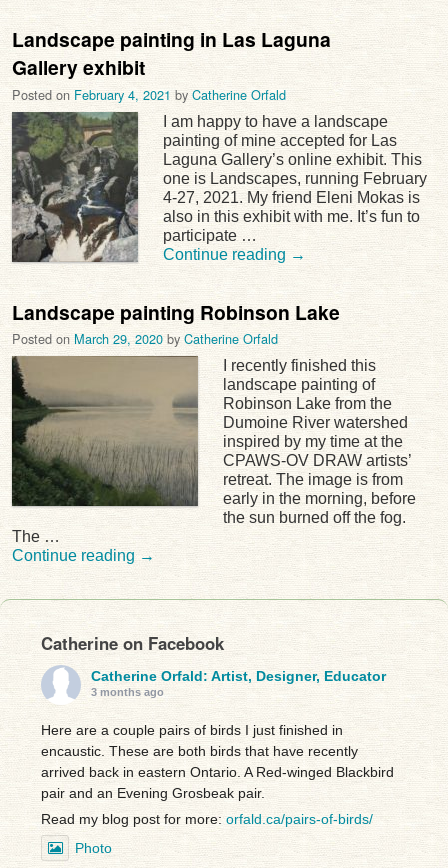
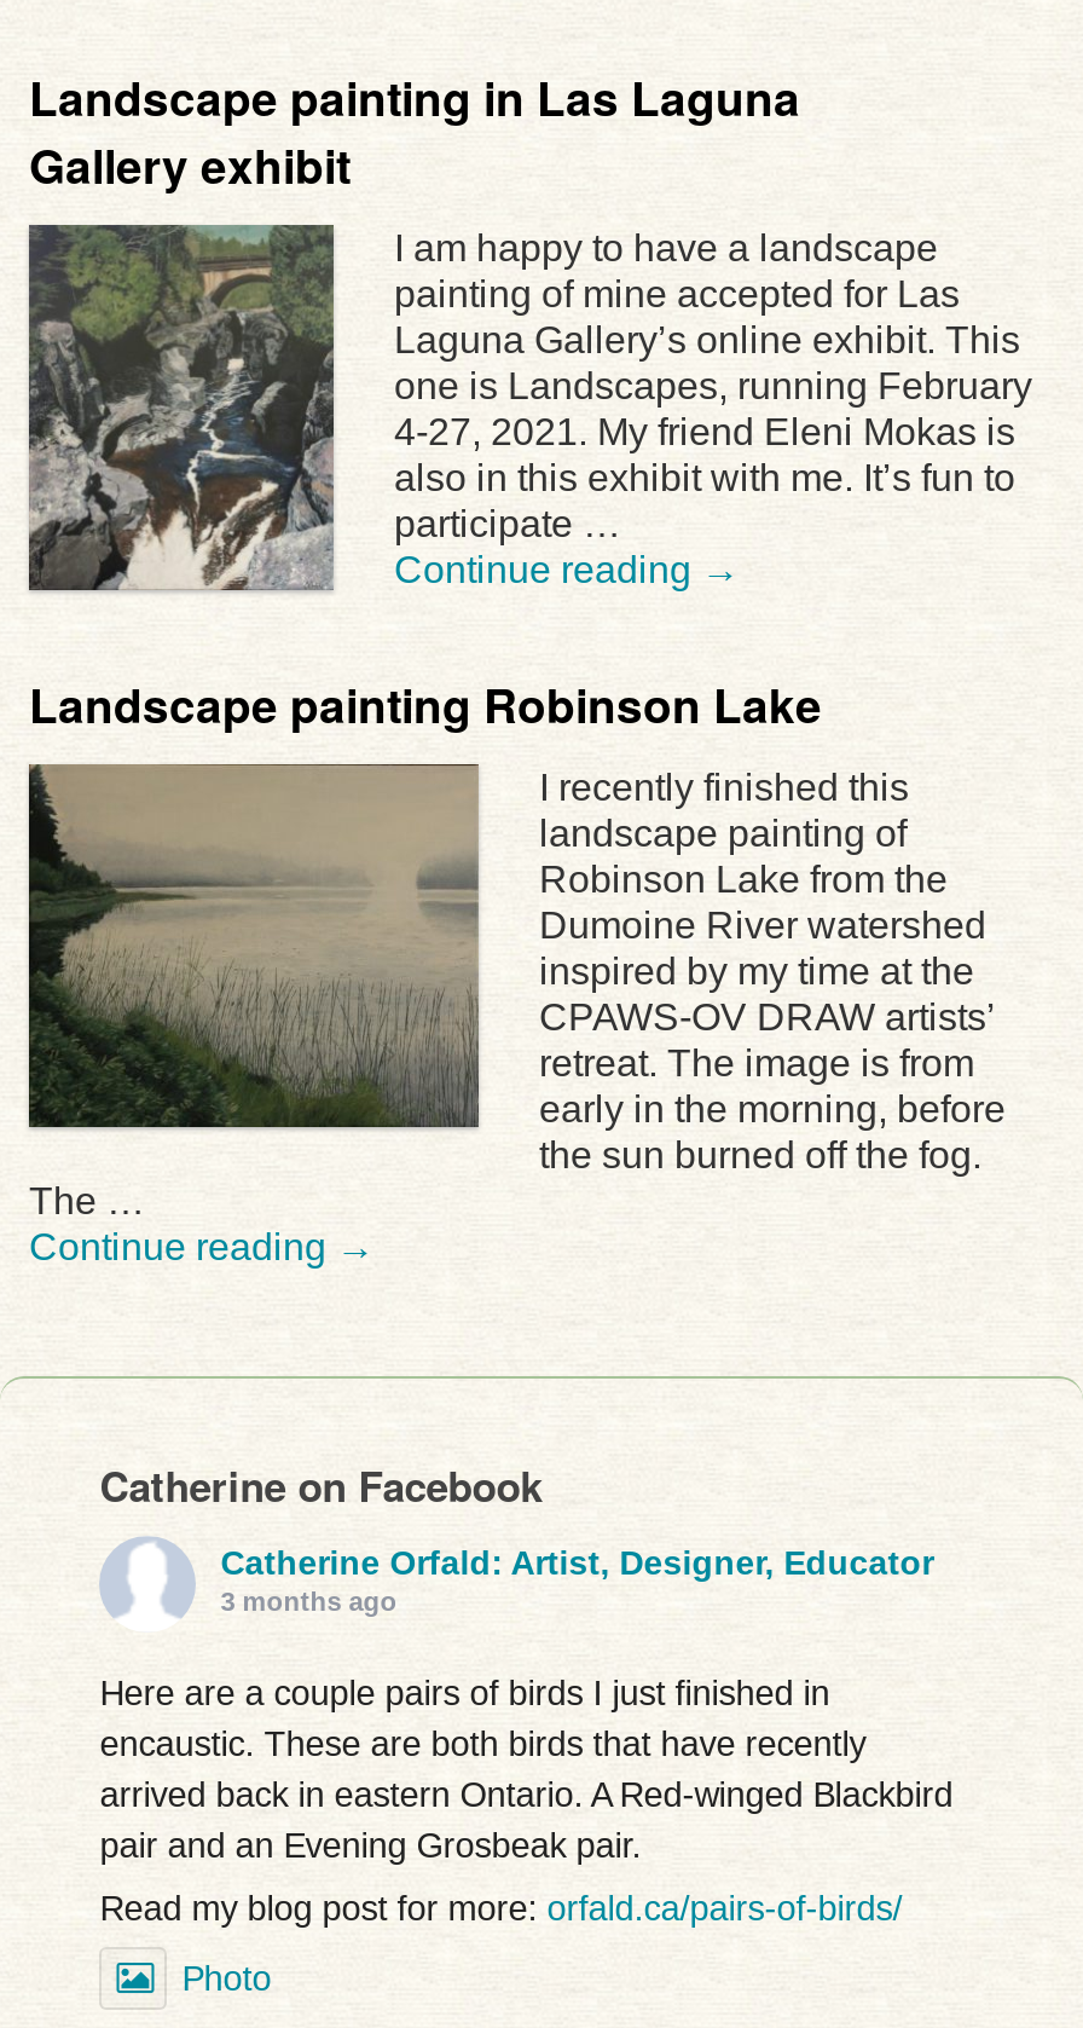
[12,85,286,104] Posted on February 4, 2021 by Catherine Orfald -> none
[12,329,278,348] Posted on March 29, 2020 by Catherine Orfald -> none

